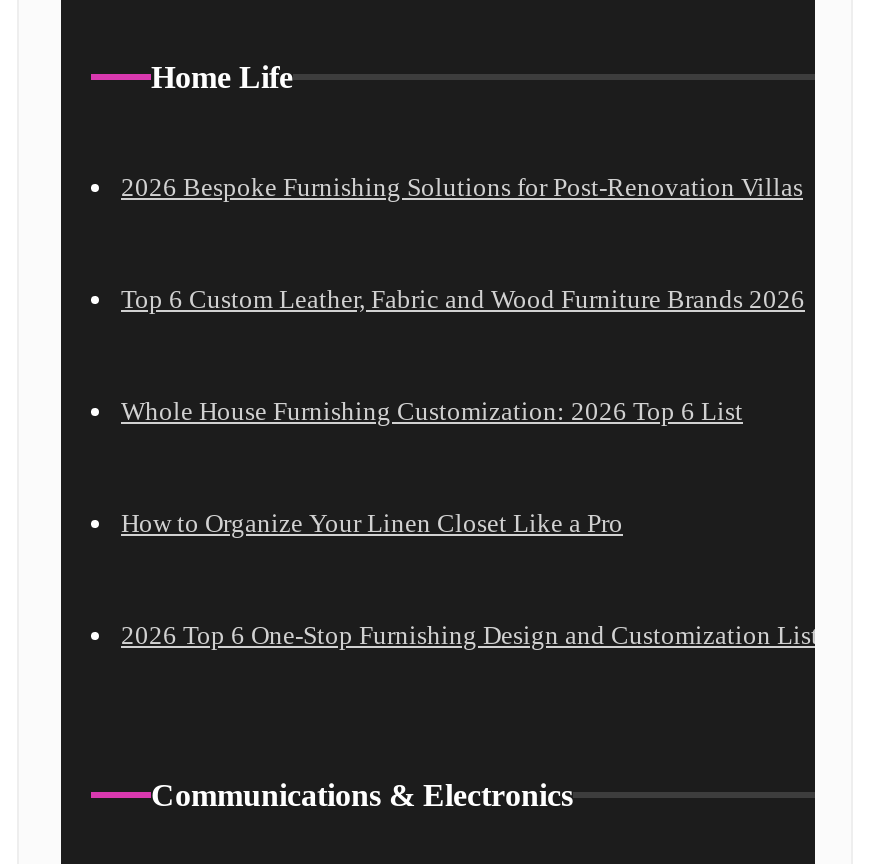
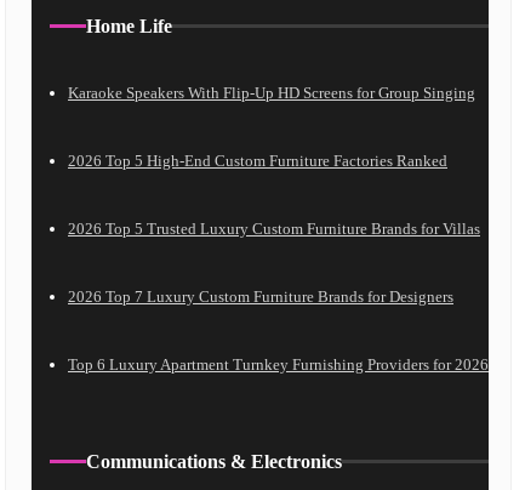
[121,172,803,202] 2026 Bespoke Furnishing Solutions for Post-Renovation Villas -> [68,83,475,102] Karaoke Speakers With Flip-Up HD Screens for Group Singing
[121,284,805,314] Top 6 Custom Leather, Fabric and Wood Furniture Brands 2026 -> [68,151,447,170] 2026 Top 5 High-End Custom Furniture Factories Ranked
[121,396,743,426] Whole House Furnishing Customization: 2026 Top 6 List -> [68,219,480,237] 2026 Top 5 Trusted Luxury Custom Furniture Brands for Villas
[121,508,623,538] How to Organize Your Linen Closet Like a Pro -> [68,287,453,305] 2026 Top 7 Luxury Custom Furniture Brands for Designers
[121,620,819,650] 2026 Top 6 One-Stop Furnishing Design and Customization List -> [68,355,489,373] Top 6 Luxury Apartment Turnkey Furnishing Providers for 2026

